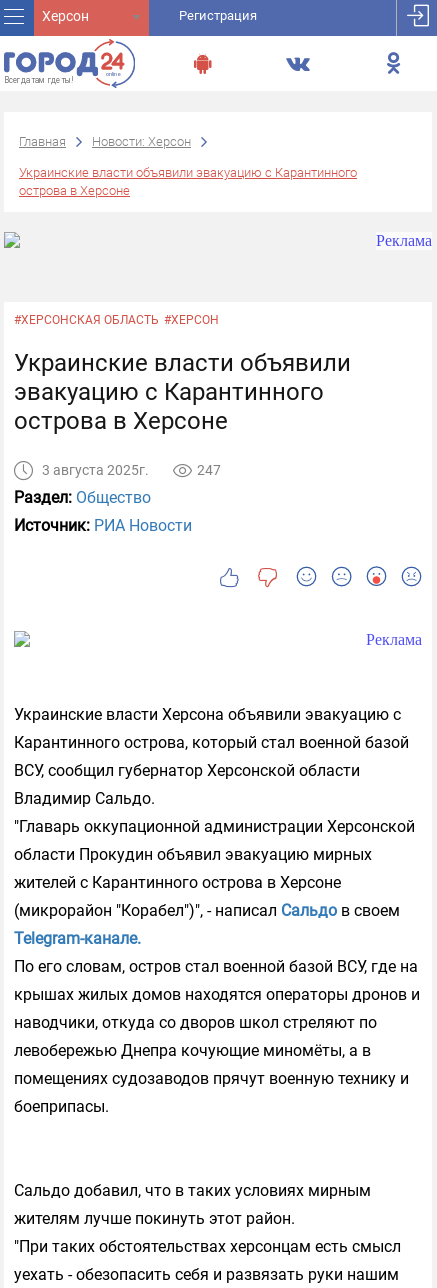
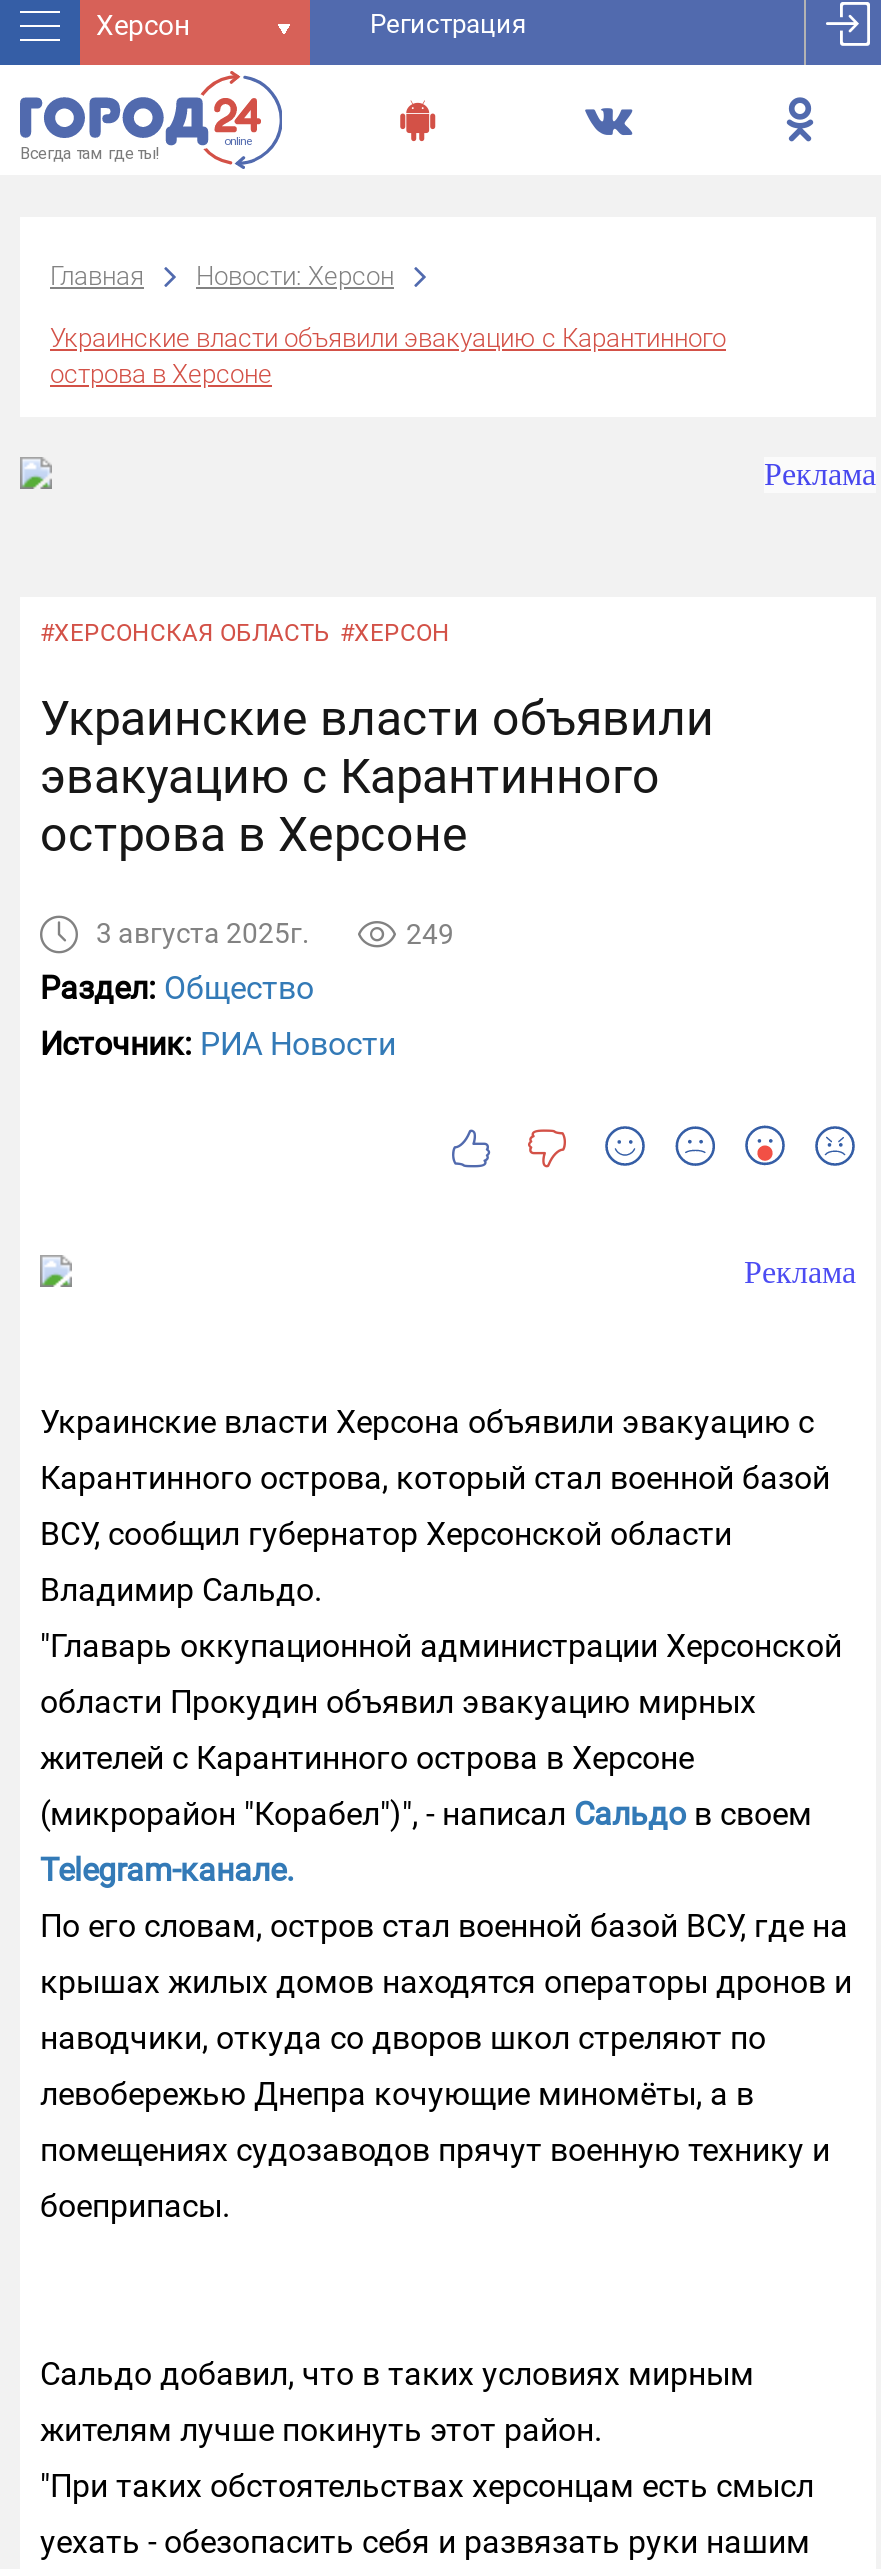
[197,462,221,478] 247 -> [406,918,454,950] 249

